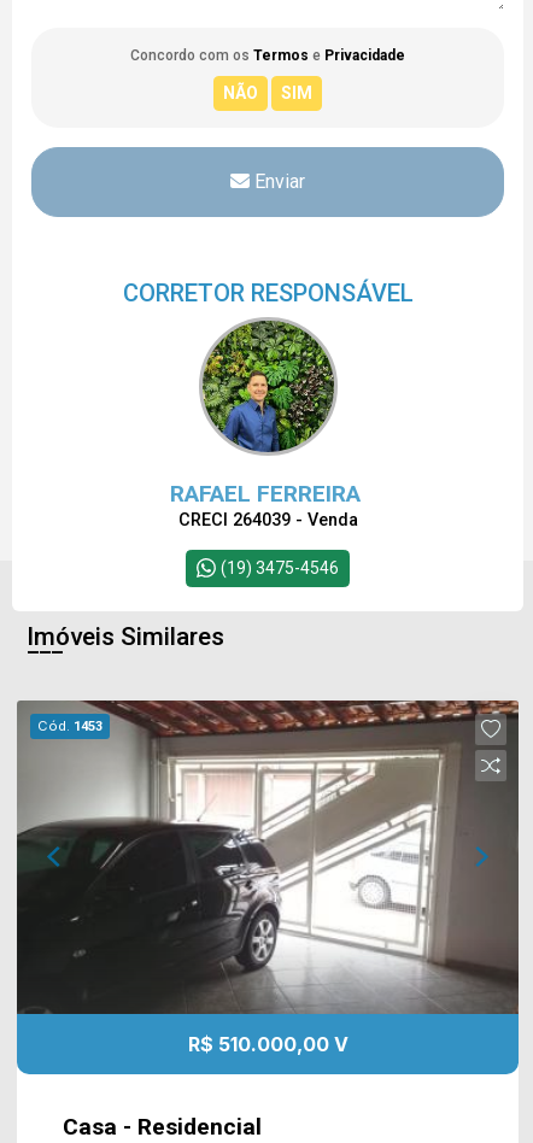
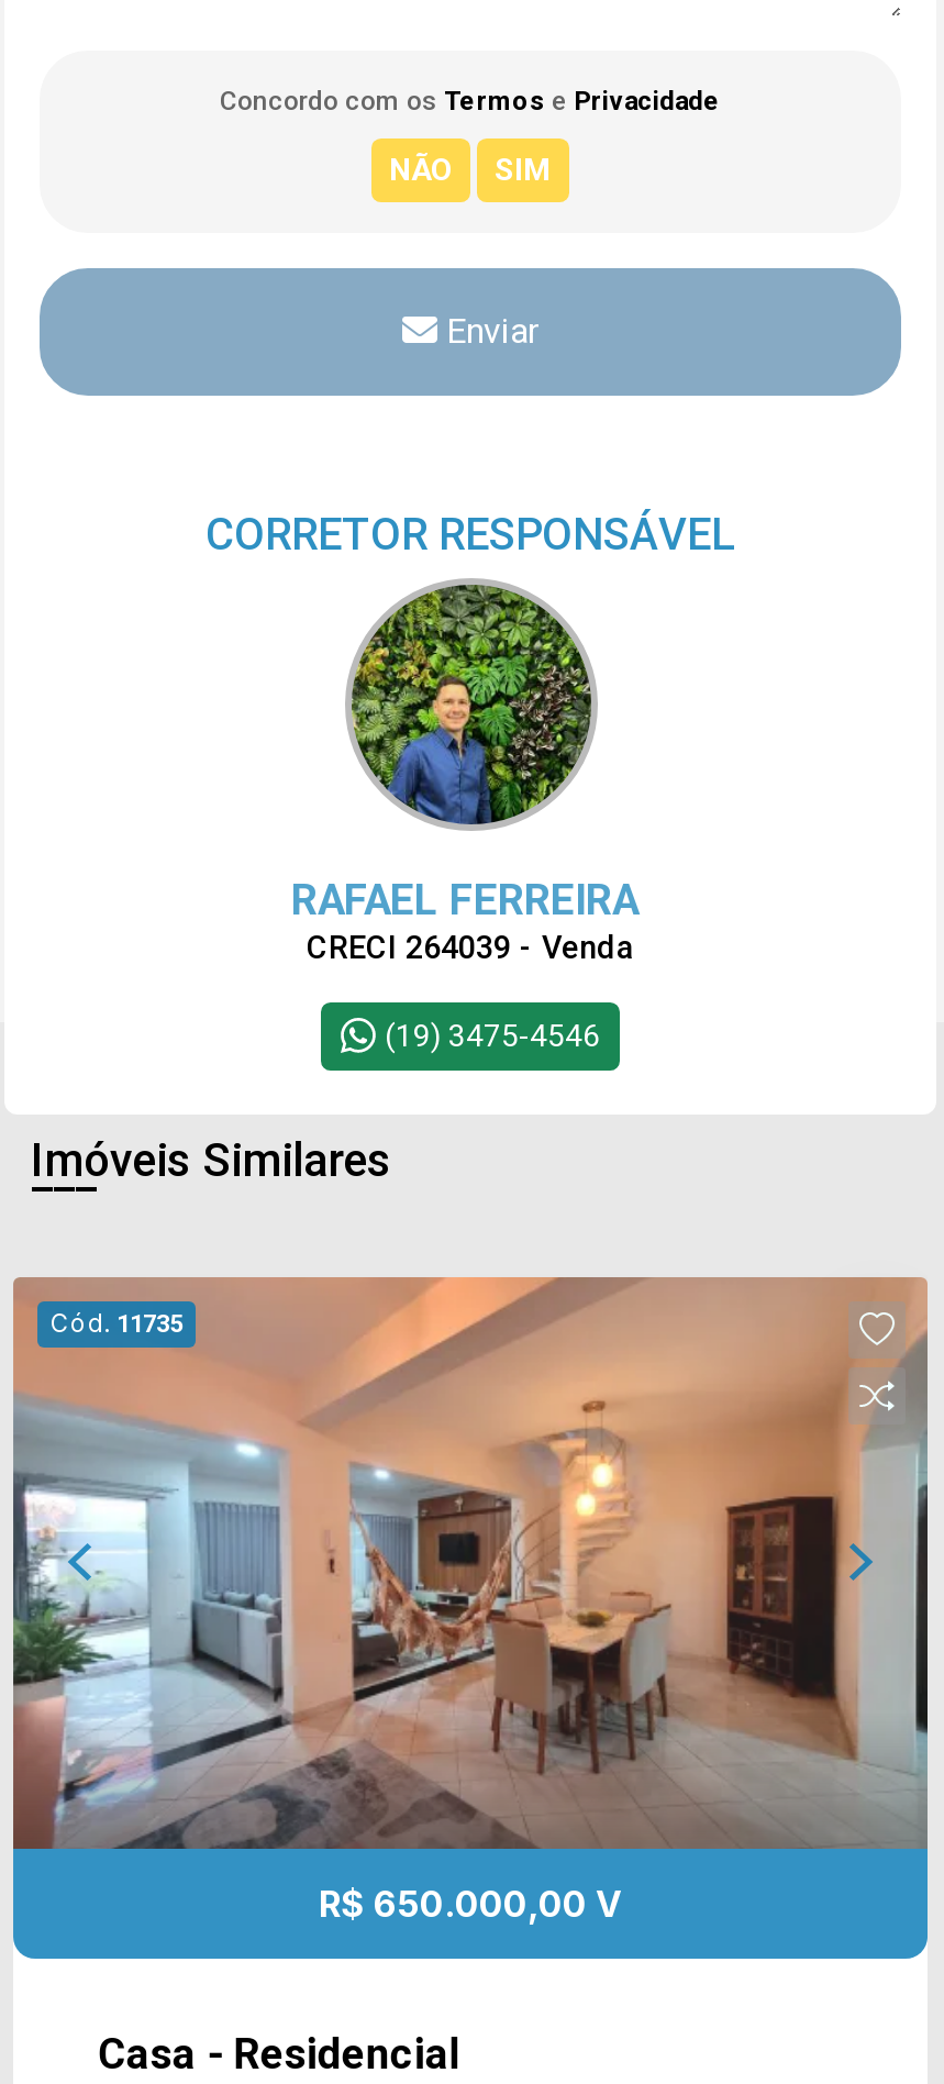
[16,699,520,1014] [image] | Cód. 1453 -> [11,1275,928,1849] [image] | Cód. 11735
[188,1031,348,1056] R$ 510.000,00 V -> [319,1881,622,1925] R$ 650.000,00 V

